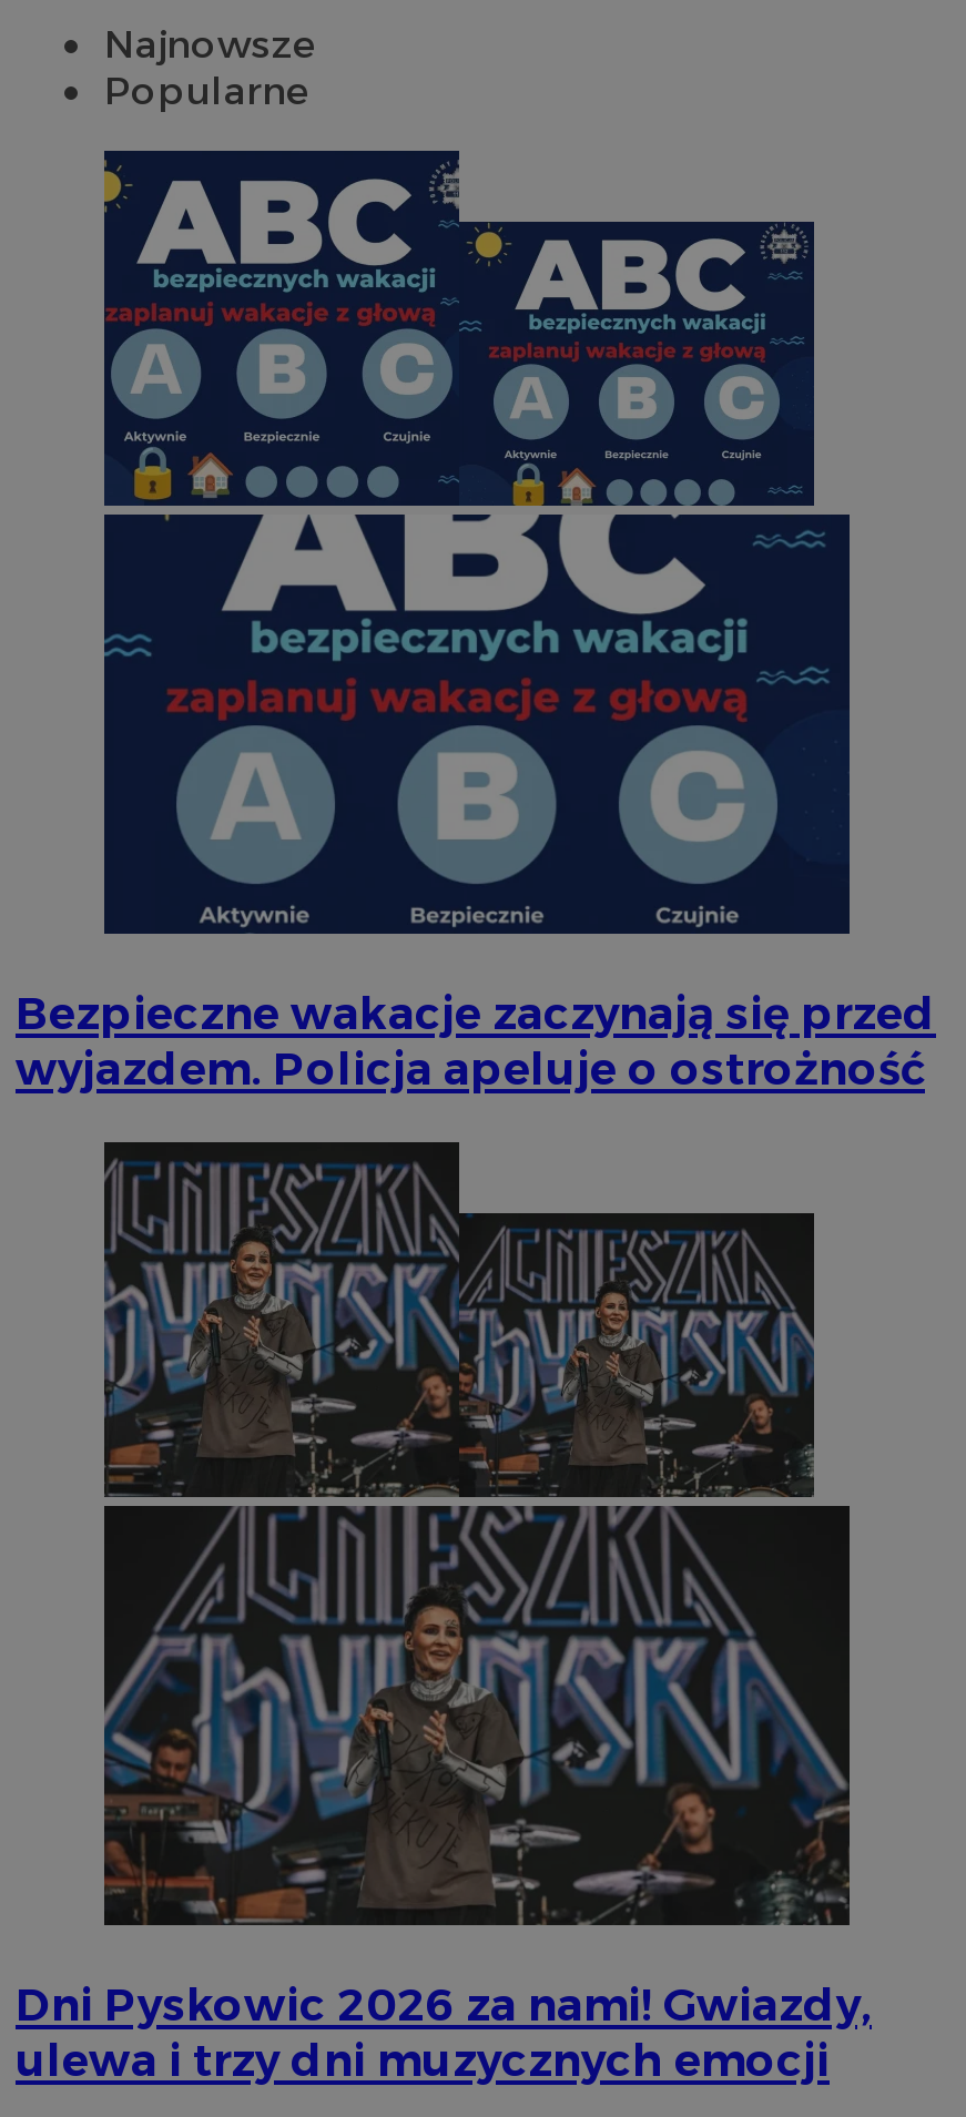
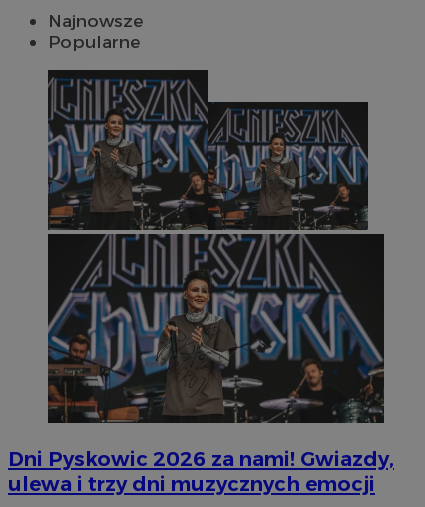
[16,147,936,1096] [image] | Bezpieczne wakacje zaczynają się przed | wyjazdem. Policja apeluje o ostrożność -> none

